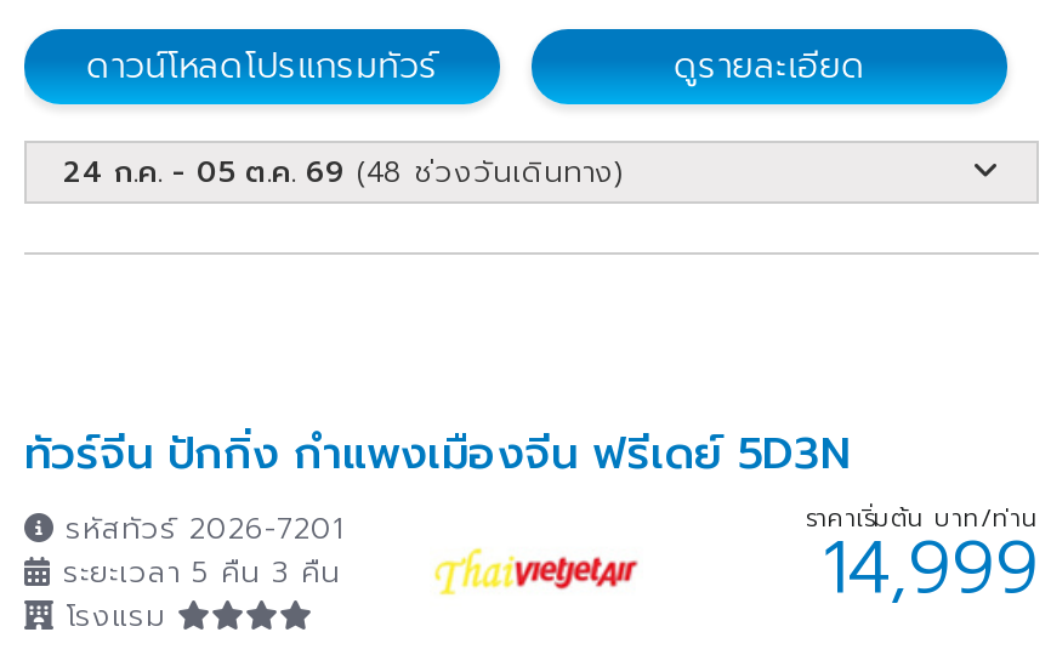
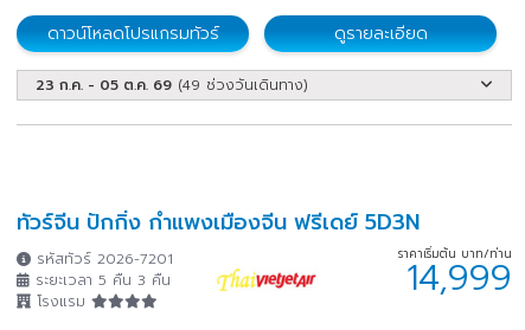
[63,149,624,193] 24 ก.ค. - 05 ต.ค. 69 (48 ช่วงวันเดินทาง) -> [36,74,308,95] 23 ก.ค. - 05 ต.ค. 69 (49 ช่วงวันเดินทาง)

